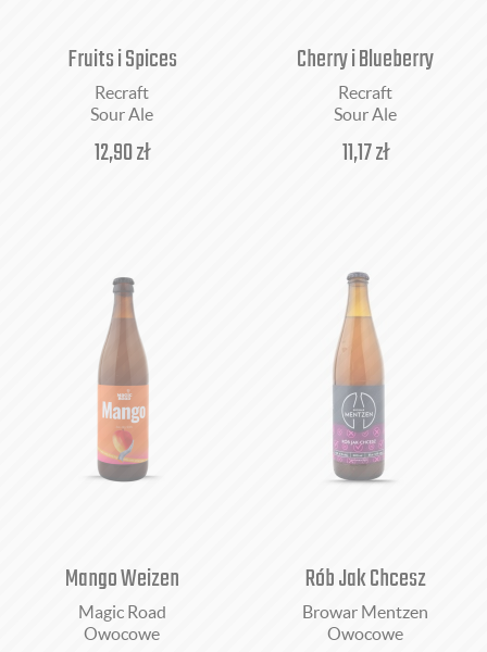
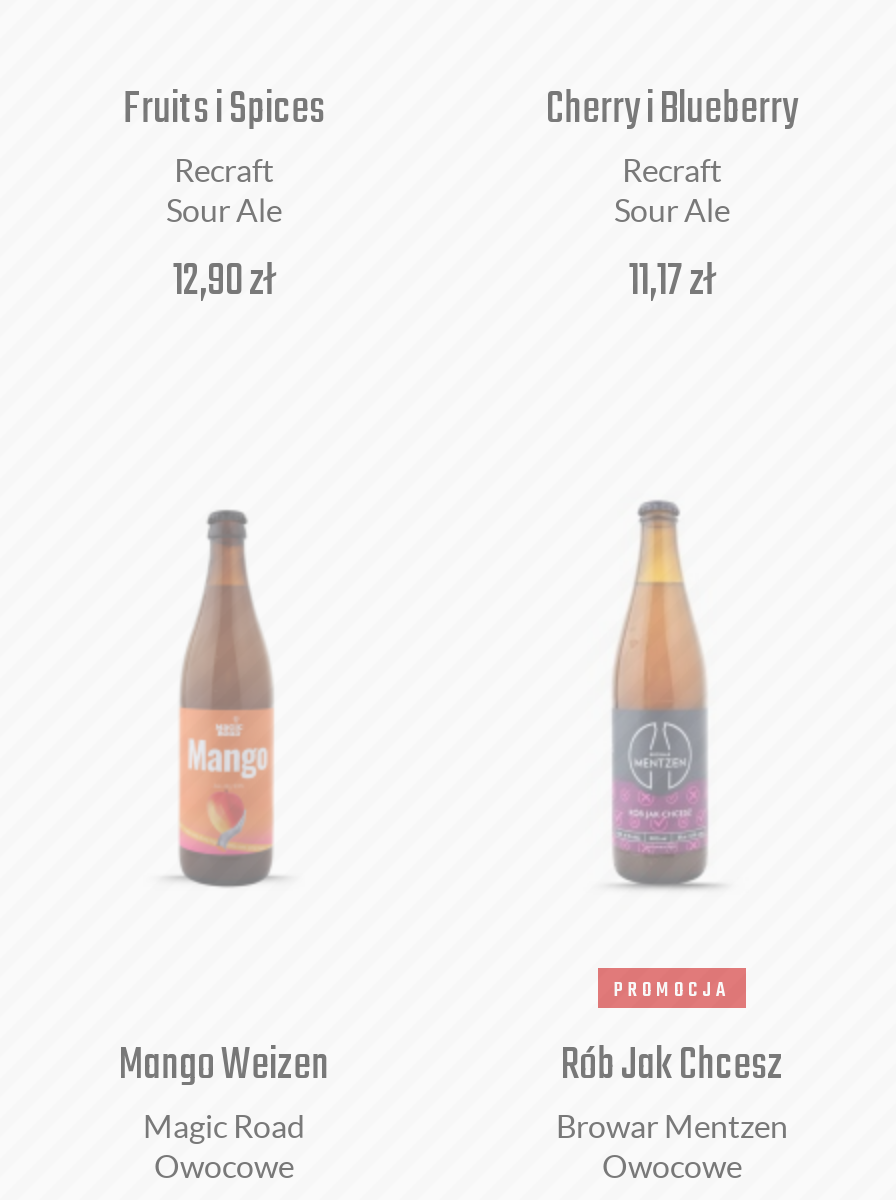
none -> [614,974,730,1006] PROMOCJA

